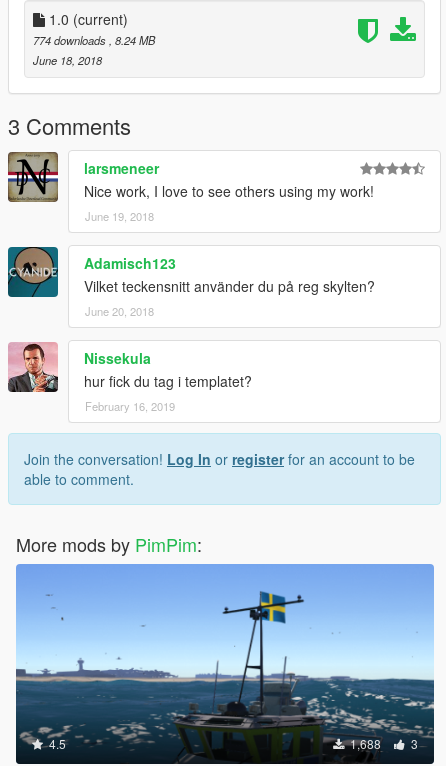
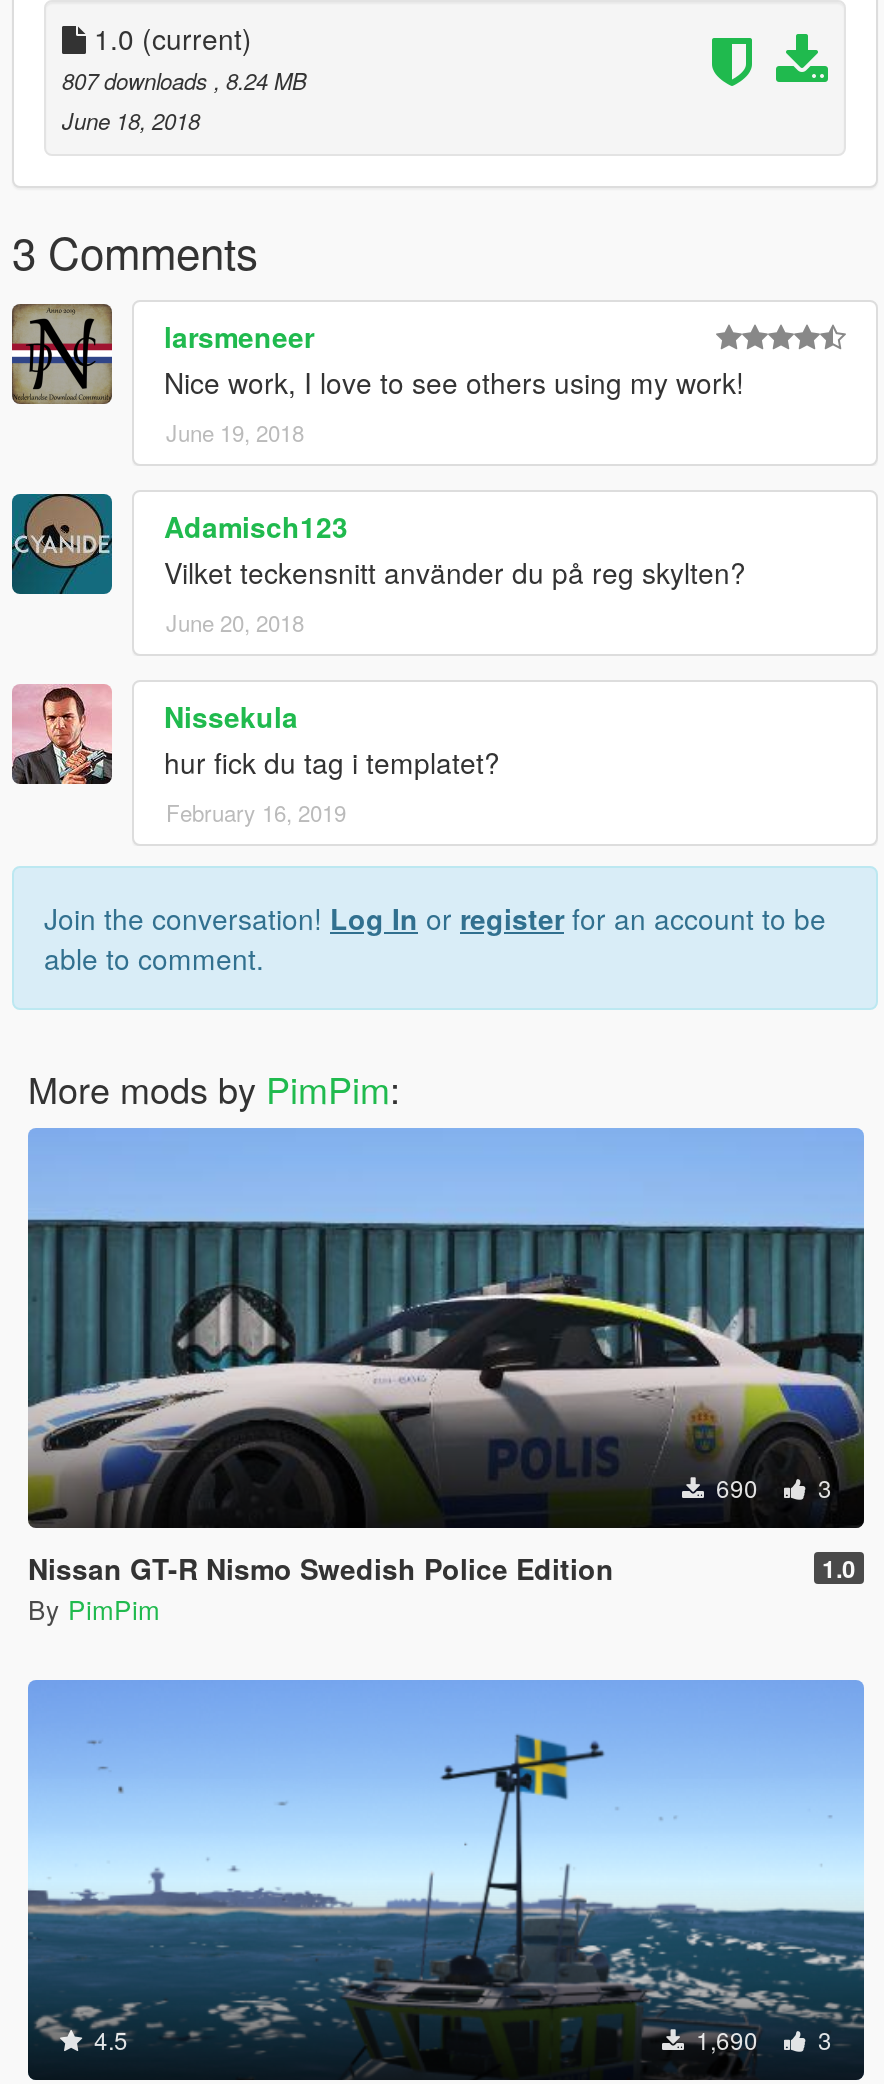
[33,32,155,48] 774 downloads, 8.24 MB -> [62,63,306,95] 807 downloads, 8.24 MB
none -> [26,1184,866,1627] [image] | 690 | 3 | Nissan GT-R Nismo Swedish Police Edition | 1.0 | By PimPim
[347,735,418,752] 1,688 3 -> [690,2021,832,2055] 1,690 3

